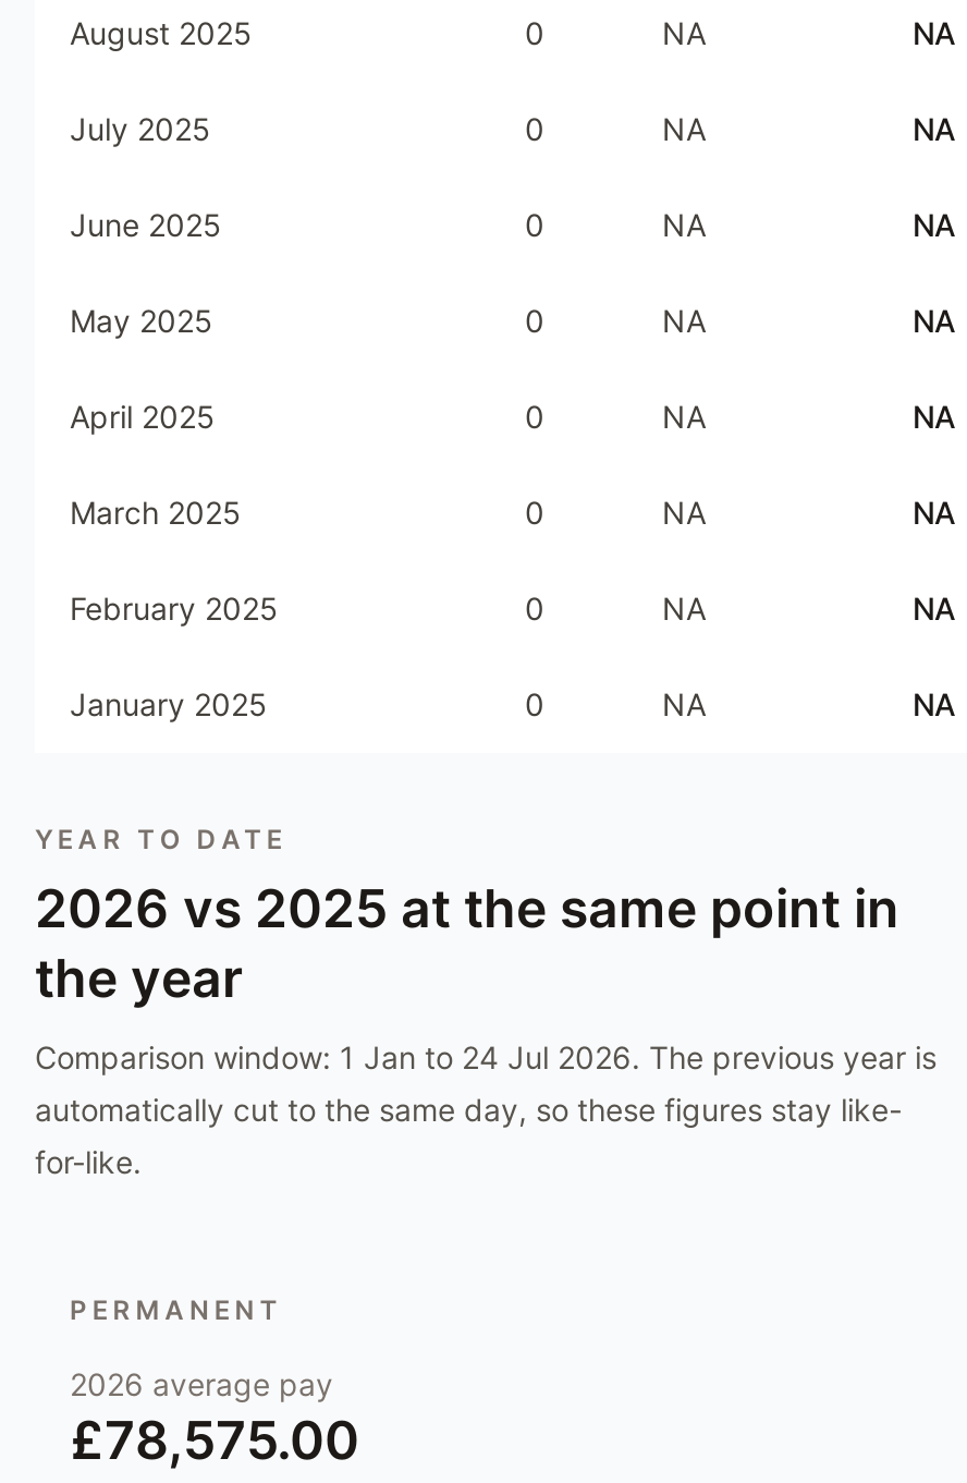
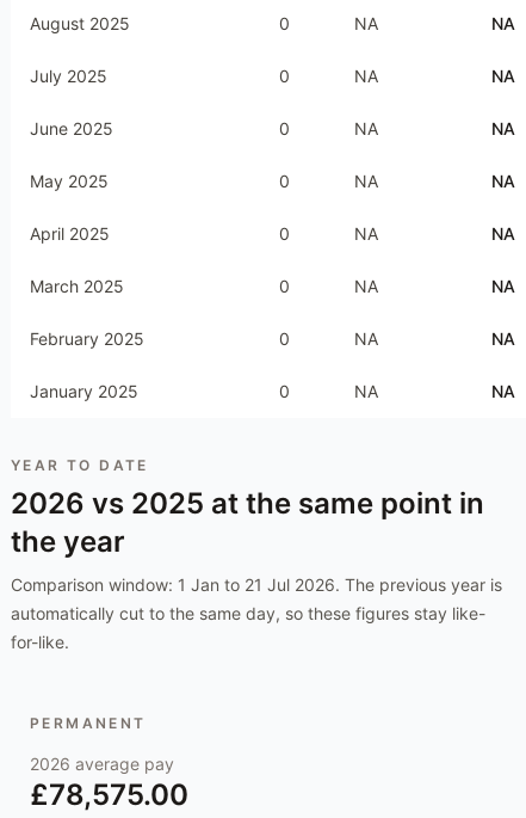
[35,1038,937,1075] Comparison window: 1 Jan to 24 Jul 2026. The previous year is -> [11,574,502,595] Comparison window: 1 Jan to 21 Jul 2026. The previous year is

